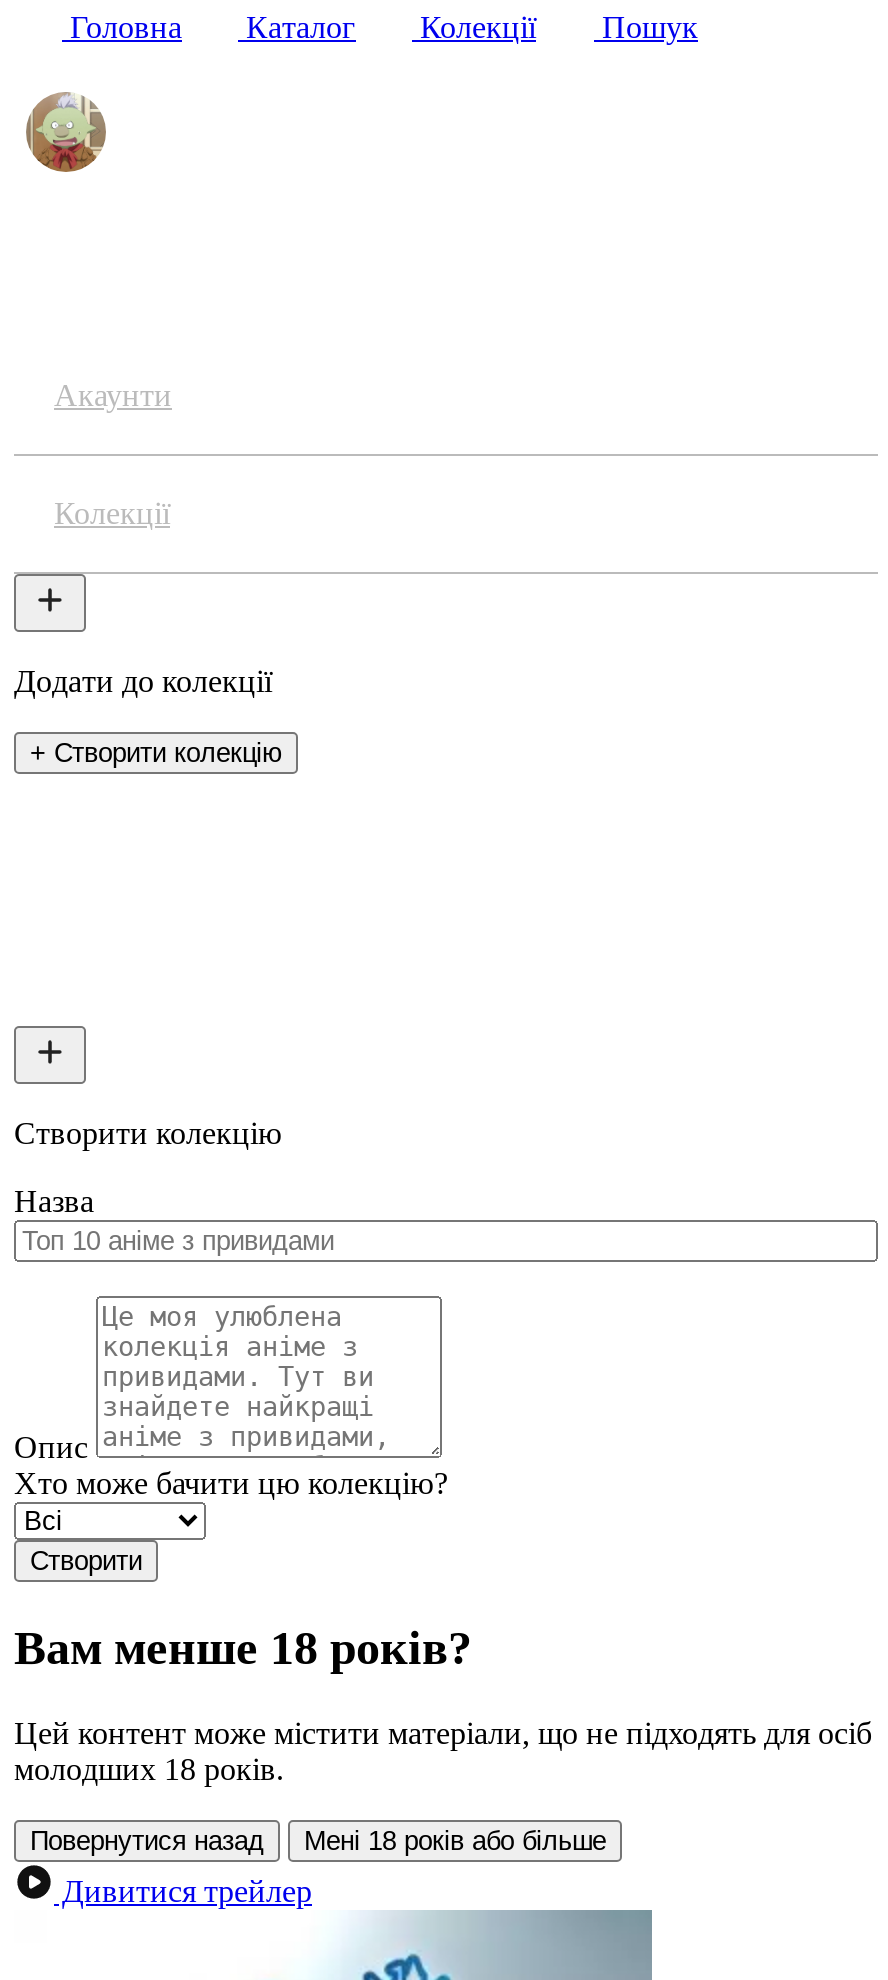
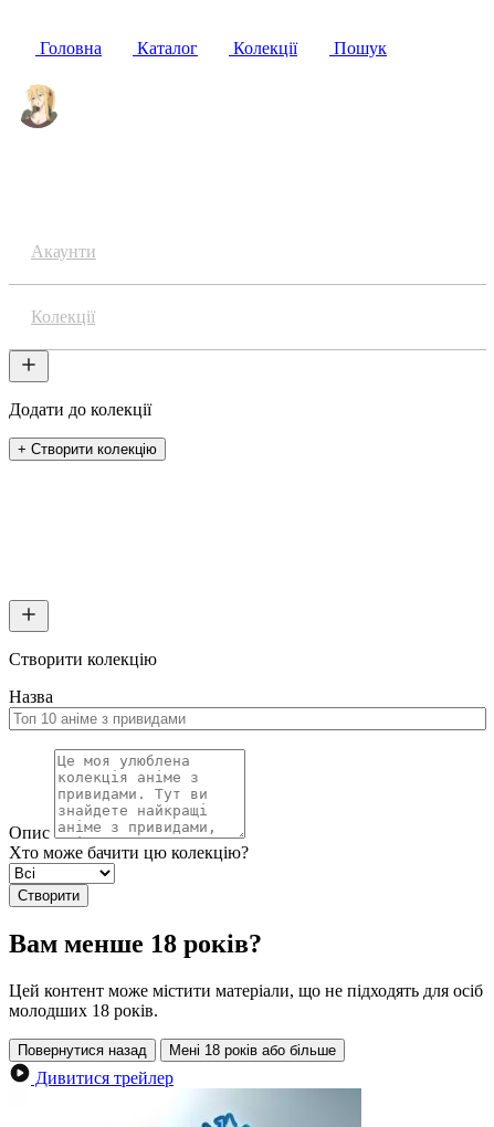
[24,92,108,172] [image] -> [15,84,60,128] [image]

